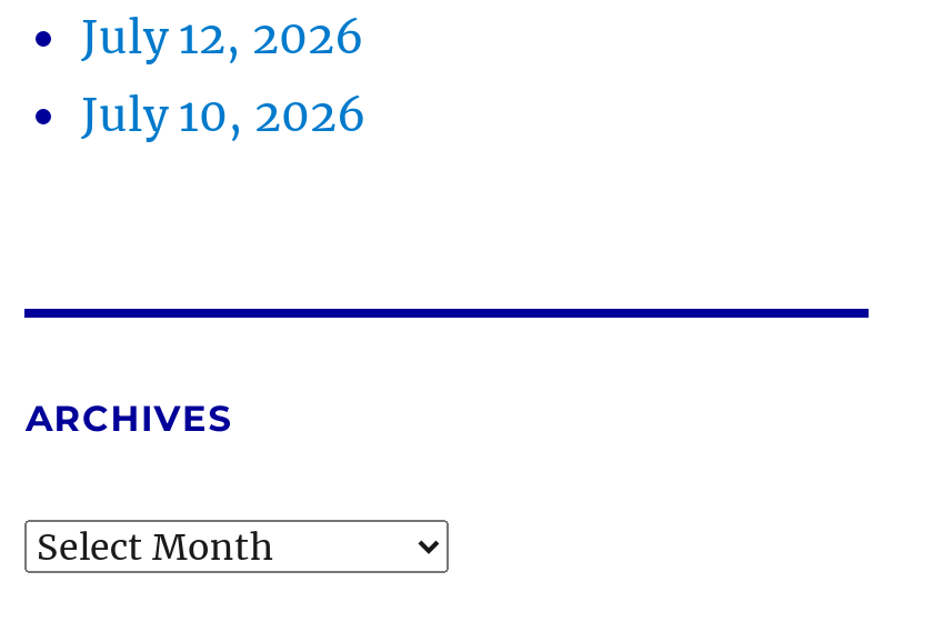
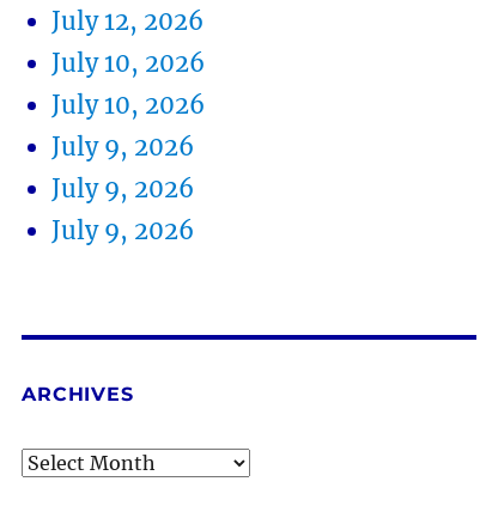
none -> [52,90,205,246] July 10, 2026 | July 9, 2026 | July 9, 2026 | July 9, 2026

